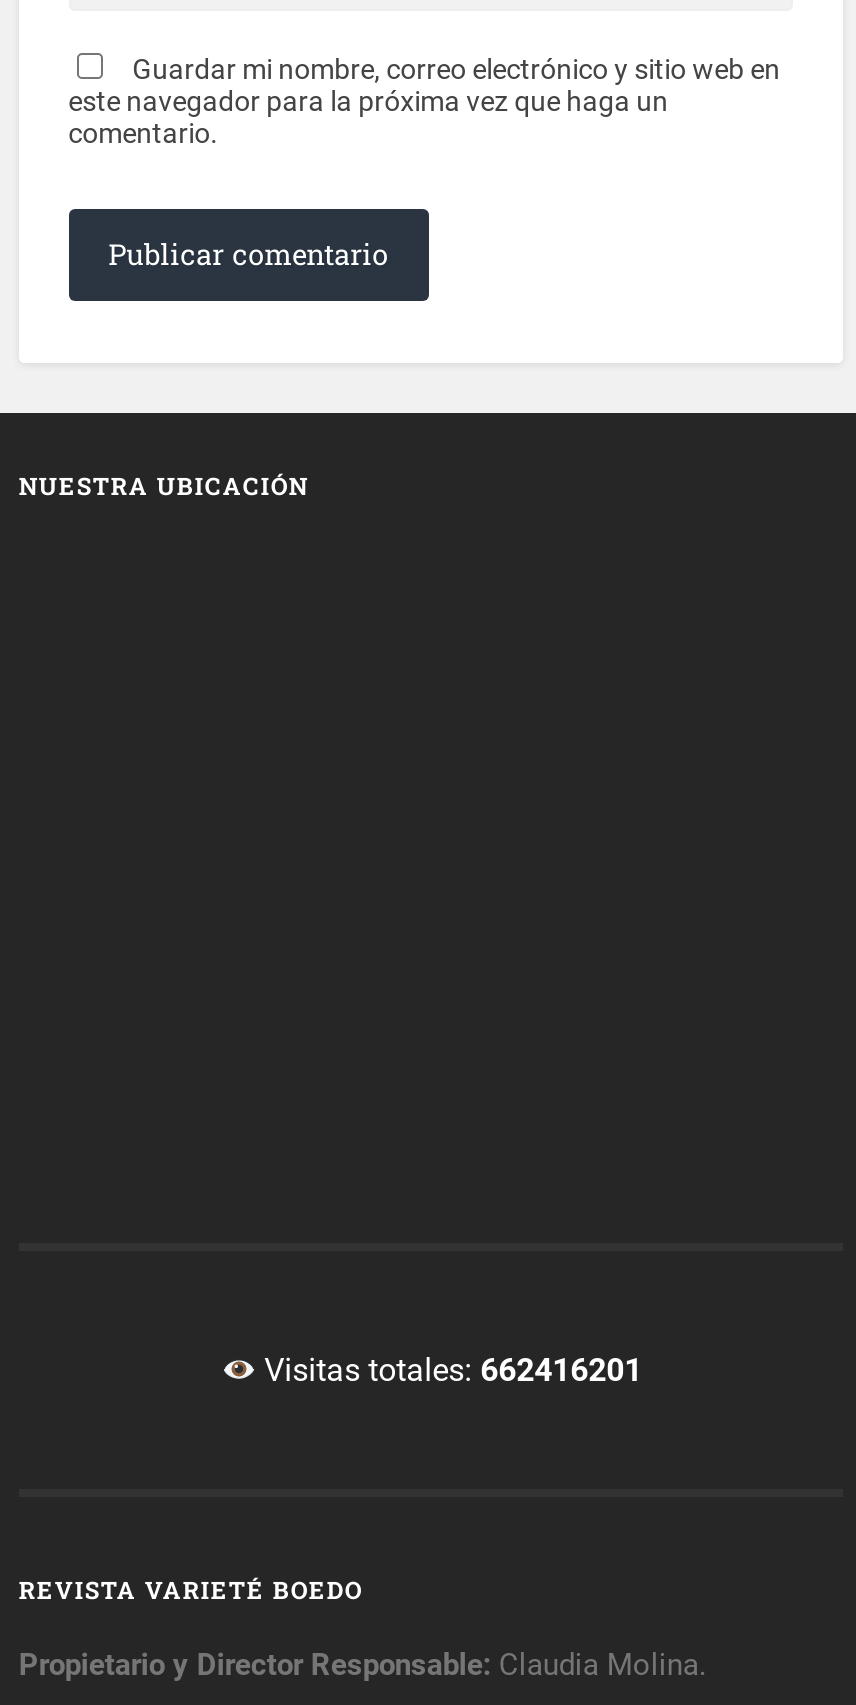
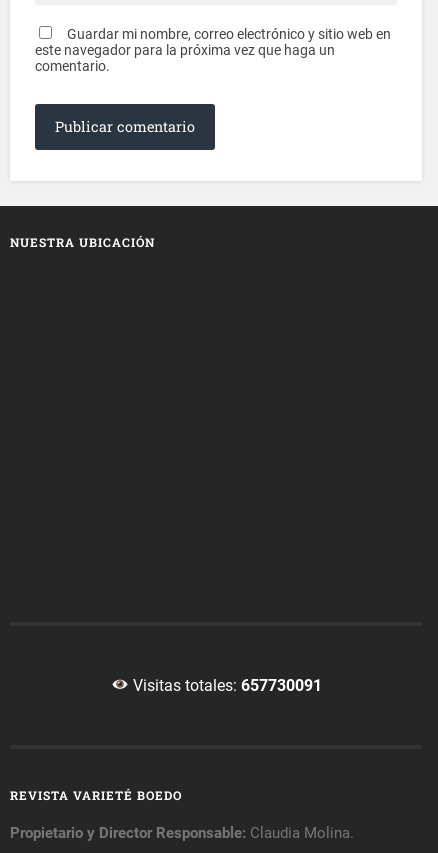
[256,1351,642,1389] Visitas totales: 662416201 -> [129,675,322,694] Visitas totales: 657730091

